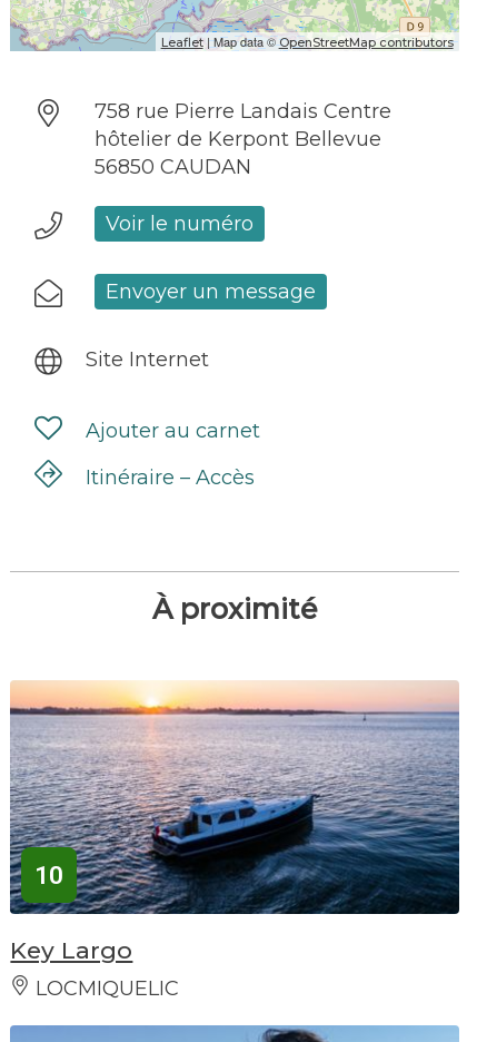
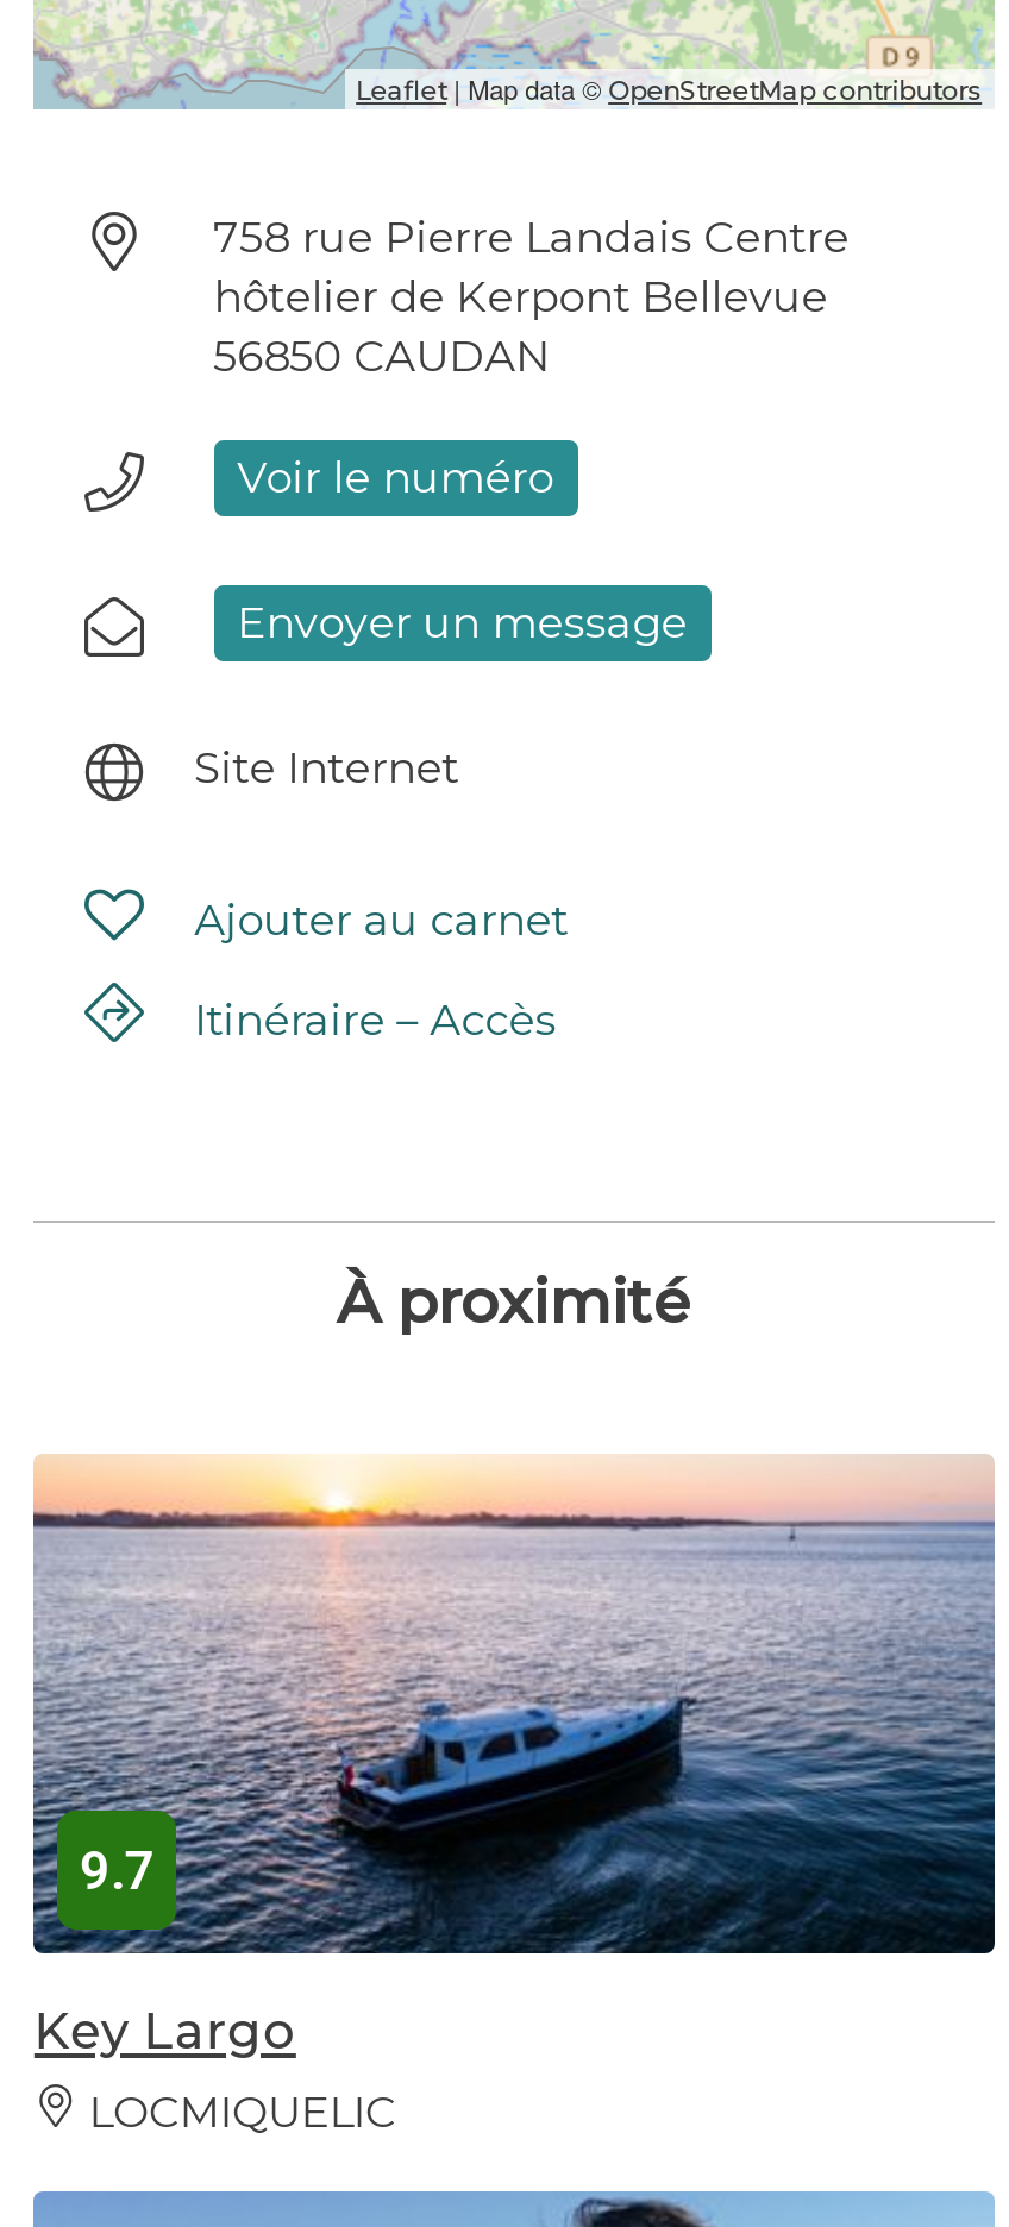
[35,860,64,889] 10 -> [79,1838,156,1900] 9.7

